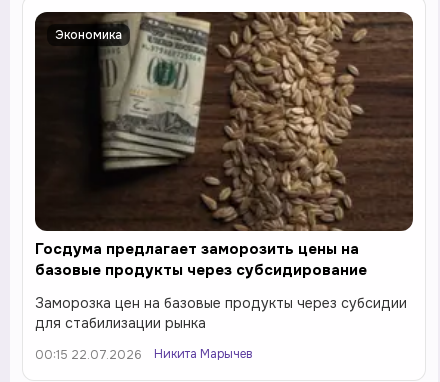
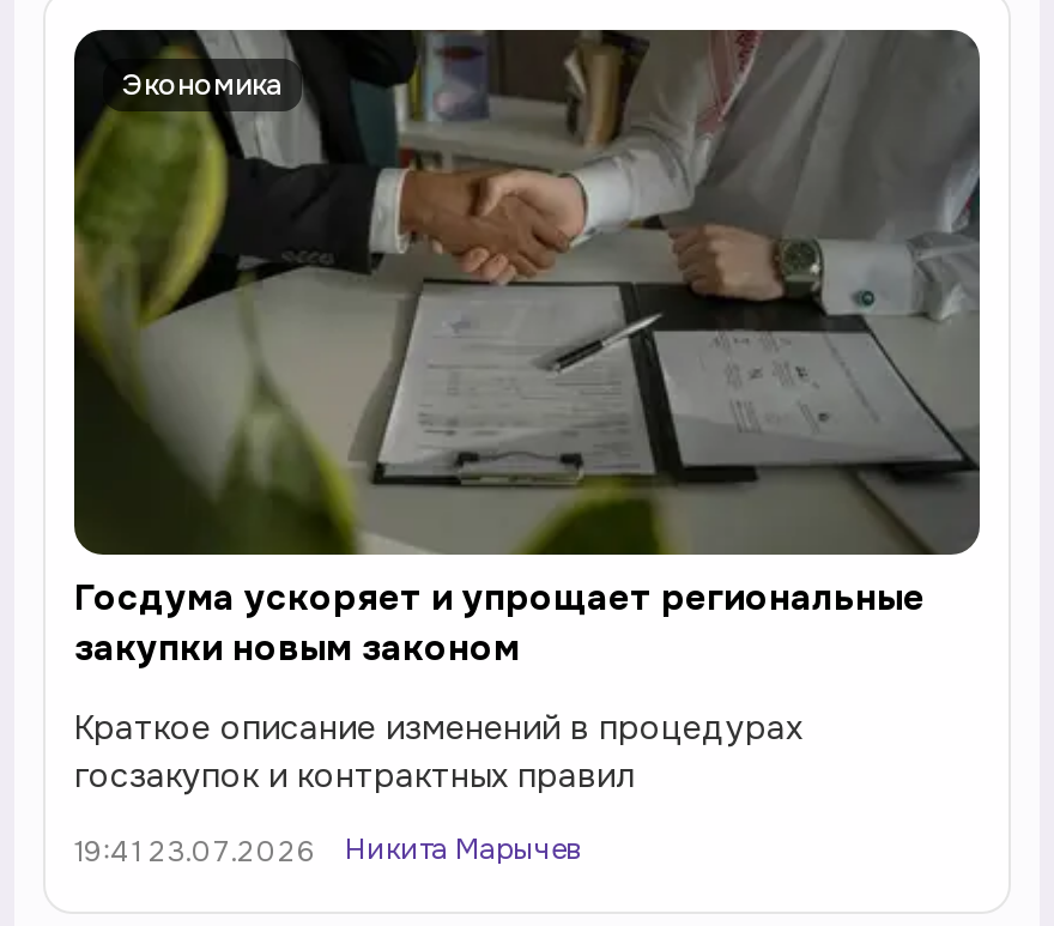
[35,11,413,280] [image] | Госдума предлагает заморозить цены на | базовые продукты через субсидирование -> [74,29,980,672] [image] | Госдума ускоряет и упрощает региональные | закупки новым законом
[35,294,407,332] Заморозка цен на базовые продукты через субсидии | для стабилизации рынка -> [74,706,802,797] Краткое описание изменений в процедурах | госзакупок и контрактных правил
[35,346,253,363] 00:15 22.07.2026 Никита Марычев -> [74,830,582,871] 19:41 23.07.2026 Никита Марычев

